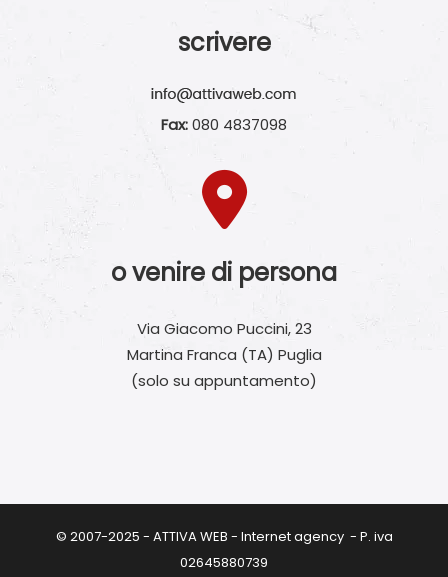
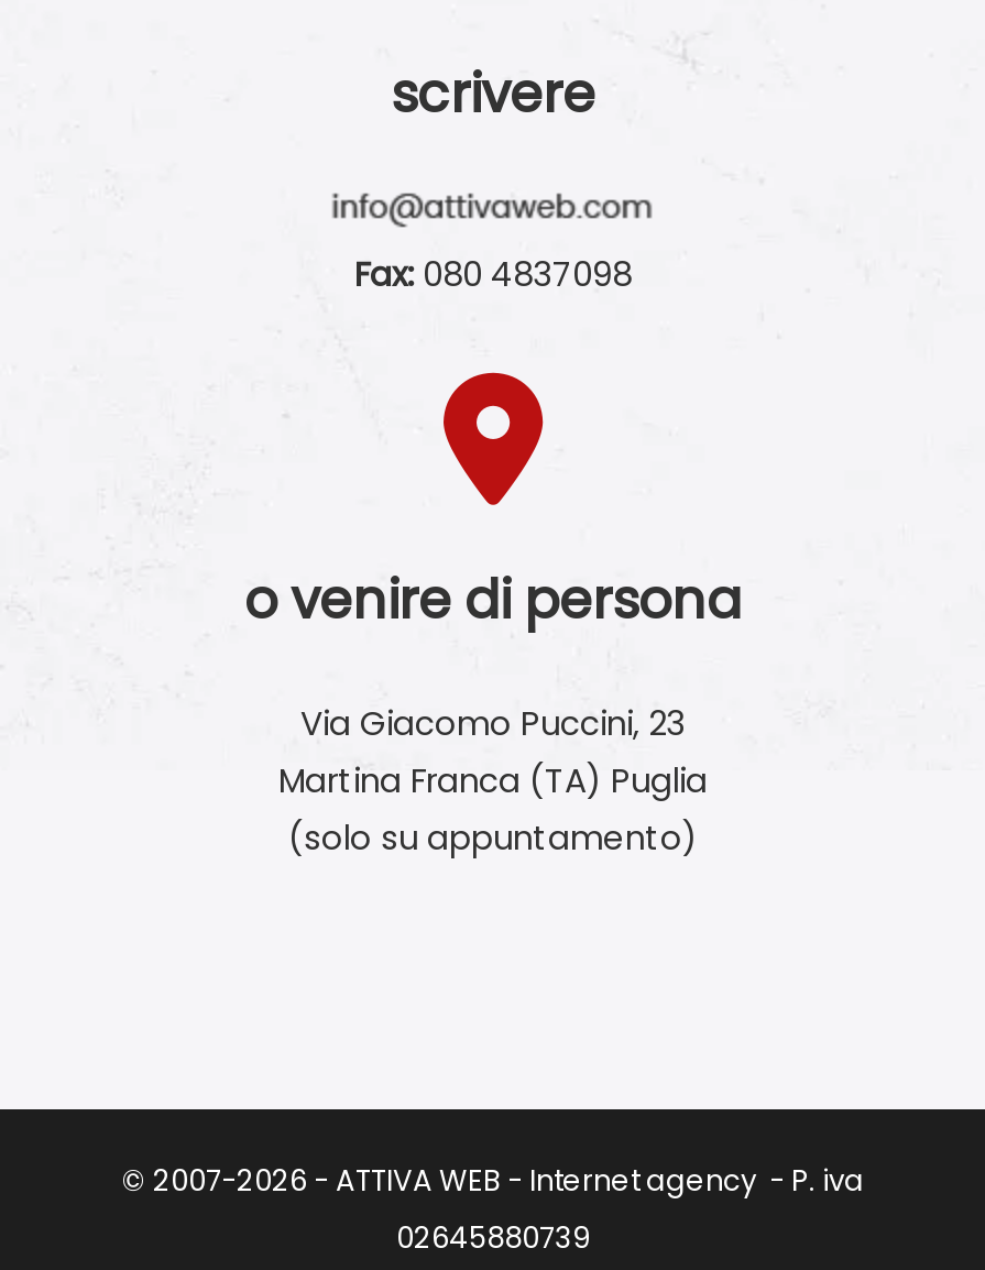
[55,527,392,546] © 2007-2025 - ATTIVA WEB - Internet agency - P. iva -> [122,1160,864,1202] © 2007-2026 - ATTIVA WEB - Internet agency - P. iva

